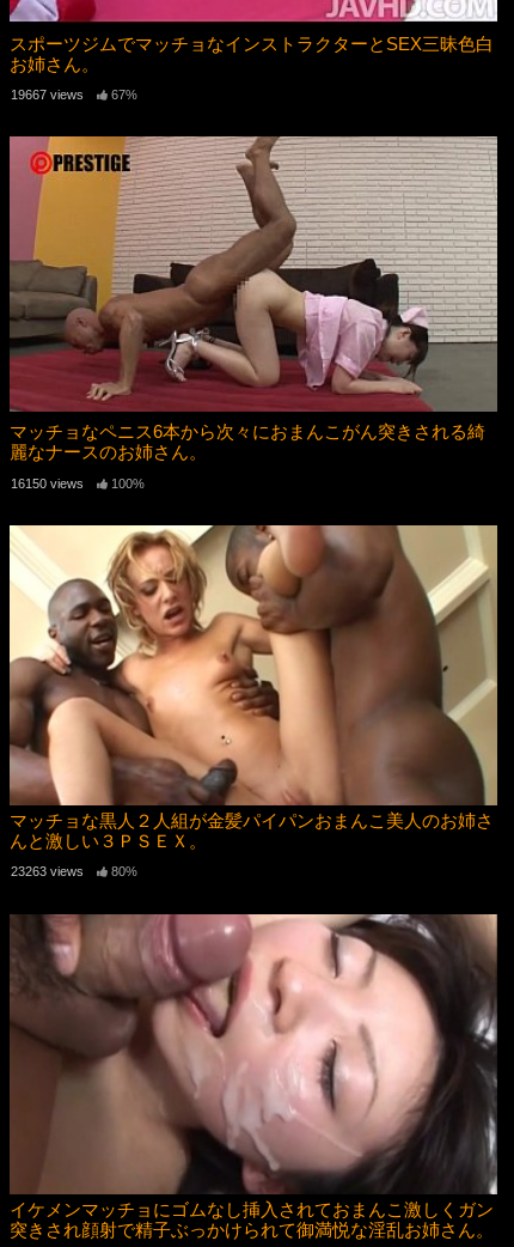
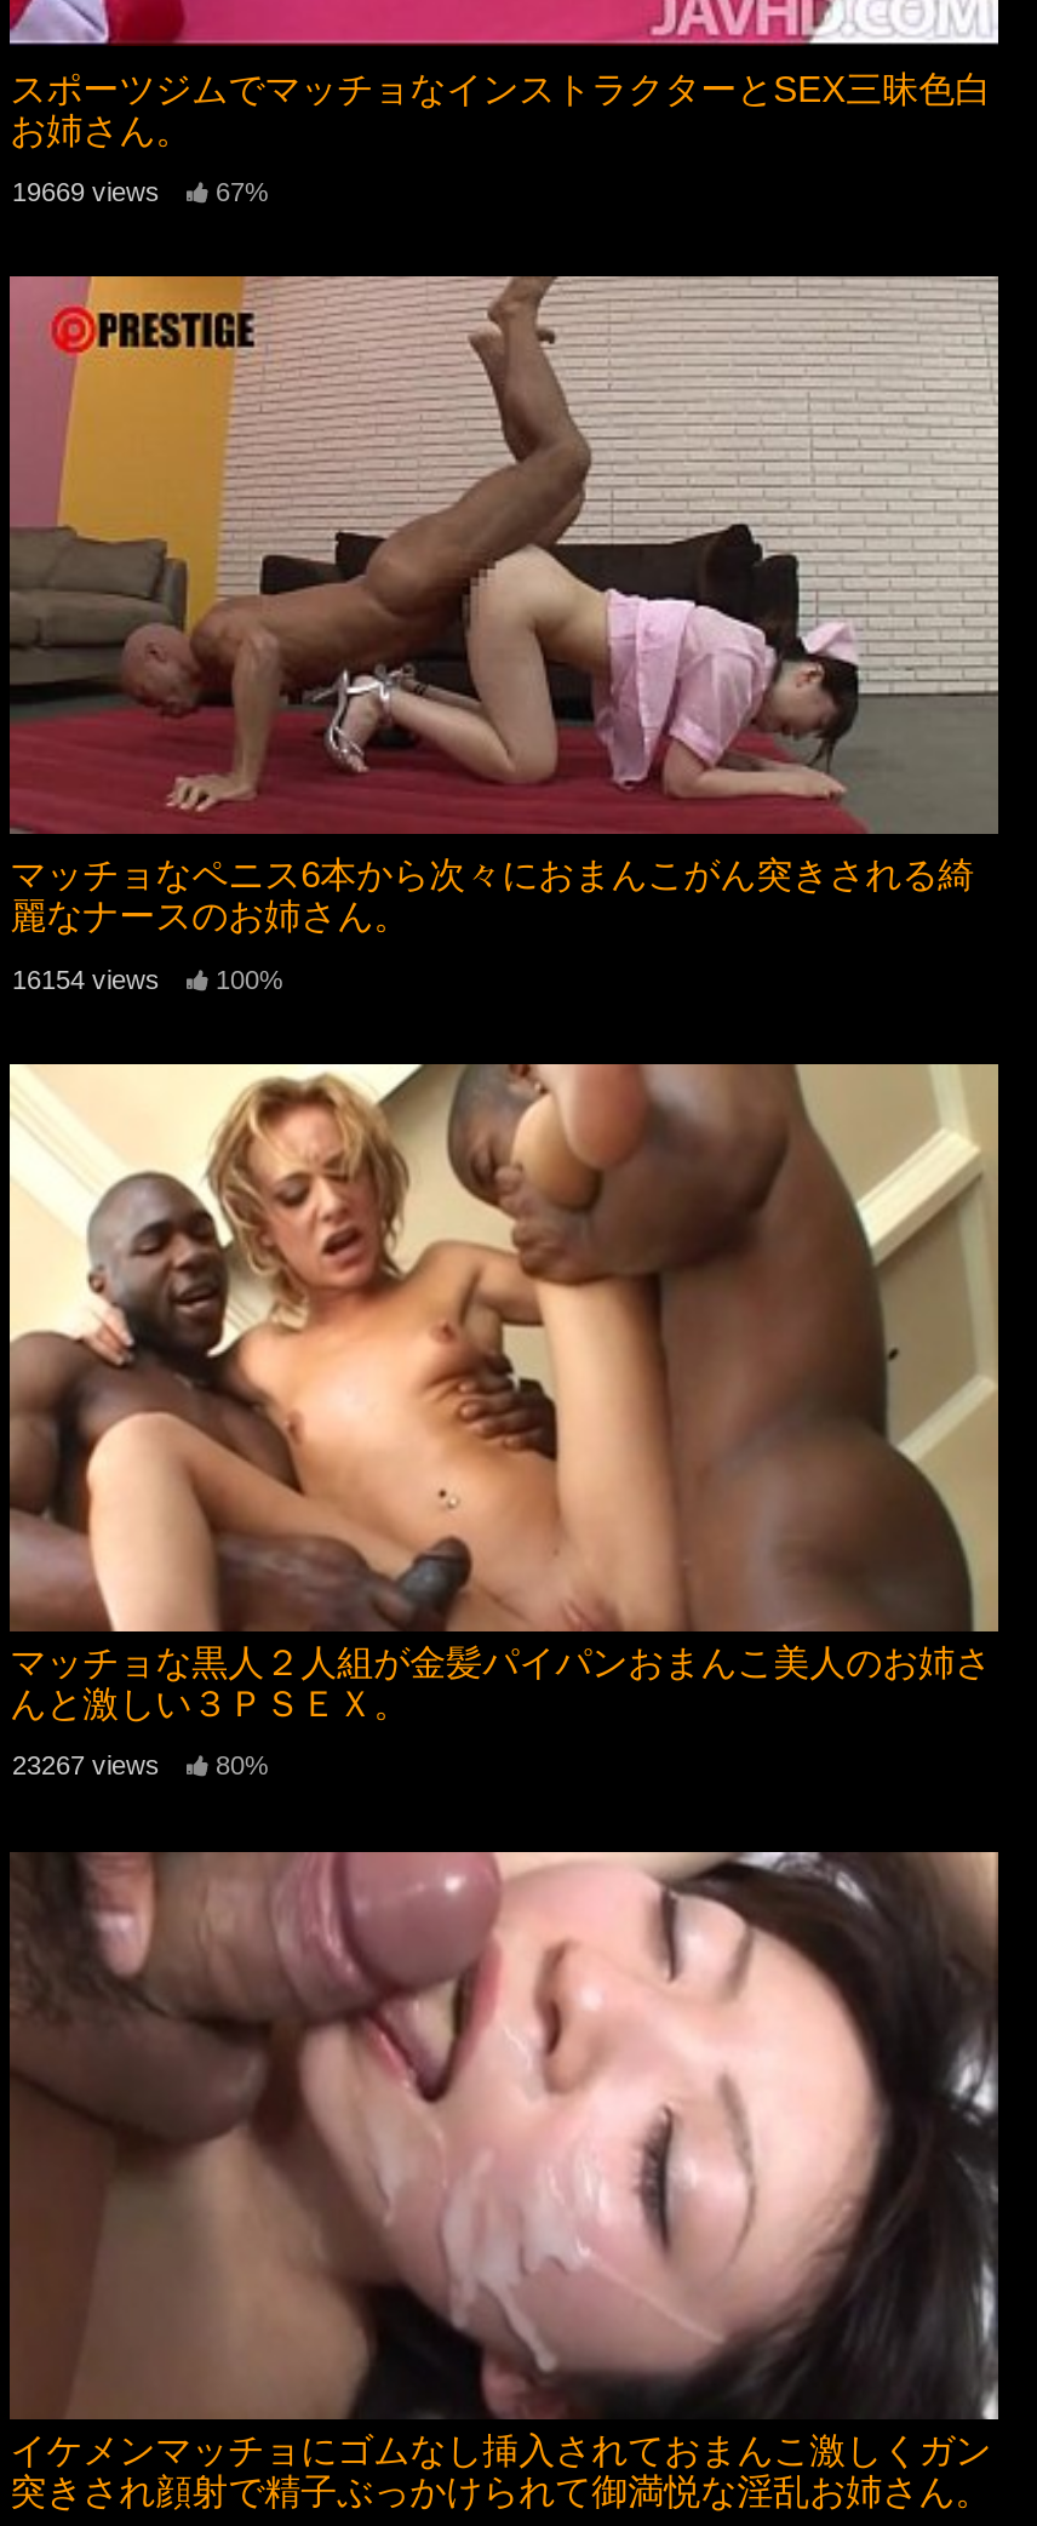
[11,87,137,101] 19667 views 67% -> [12,176,269,205] 19669 views 67%
[11,476,145,490] 16150 views 100% -> [12,964,283,993] 16154 views 100%
[11,865,137,879] 23263 views 80% -> [12,1751,269,1780] 23267 views 80%

